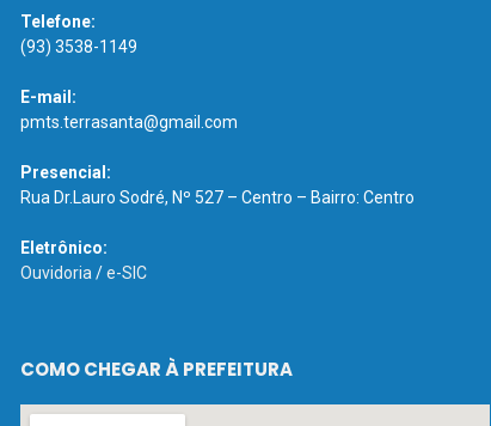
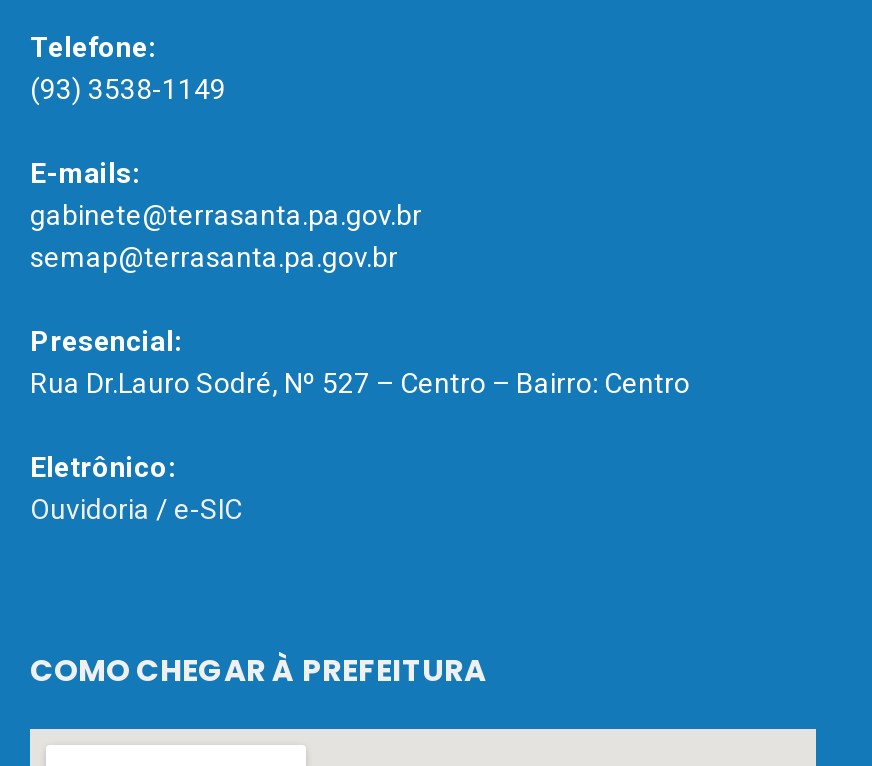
[20,87,238,131] E-mail: | pmts.terrasanta@gmail.com -> [30,157,422,273] E-mails: | gabinete@terrasanta.pa.gov.br | semap@terrasanta.pa.gov.br

